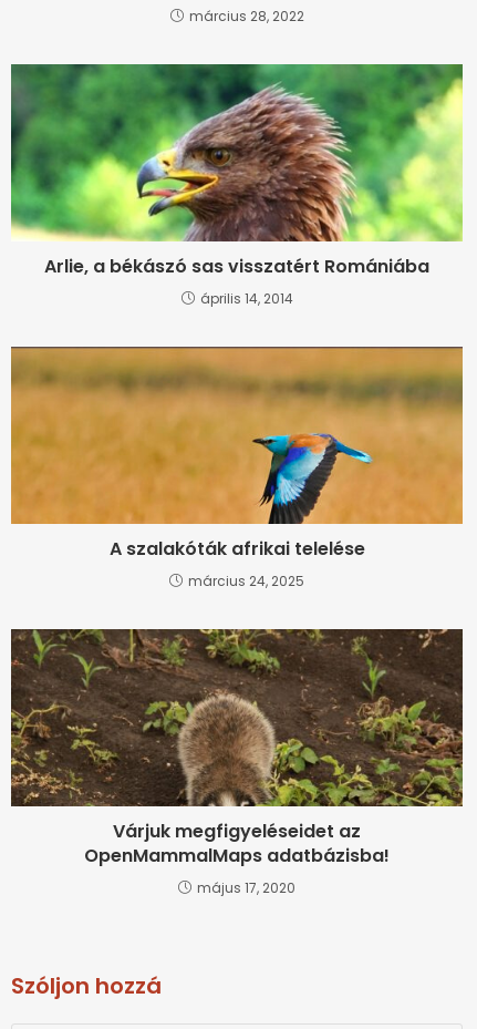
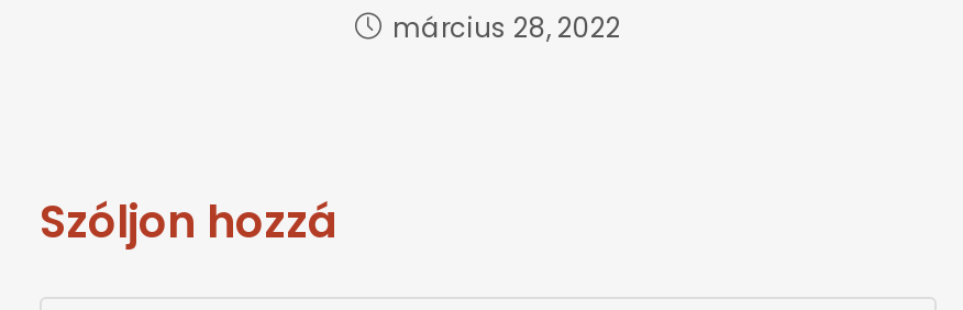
[10,63,464,308] [image] | Arlie, a békászó sas visszatért Romániába | április 14, 2014 -> none
[10,346,464,590] [image] | A szalakóták afrikai telelése | március 24, 2025 -> none
[10,628,464,897] [image] | Várjuk megfigyeléseidet az | OpenMammalMaps adatbázisba! | május 17, 2020 -> none

